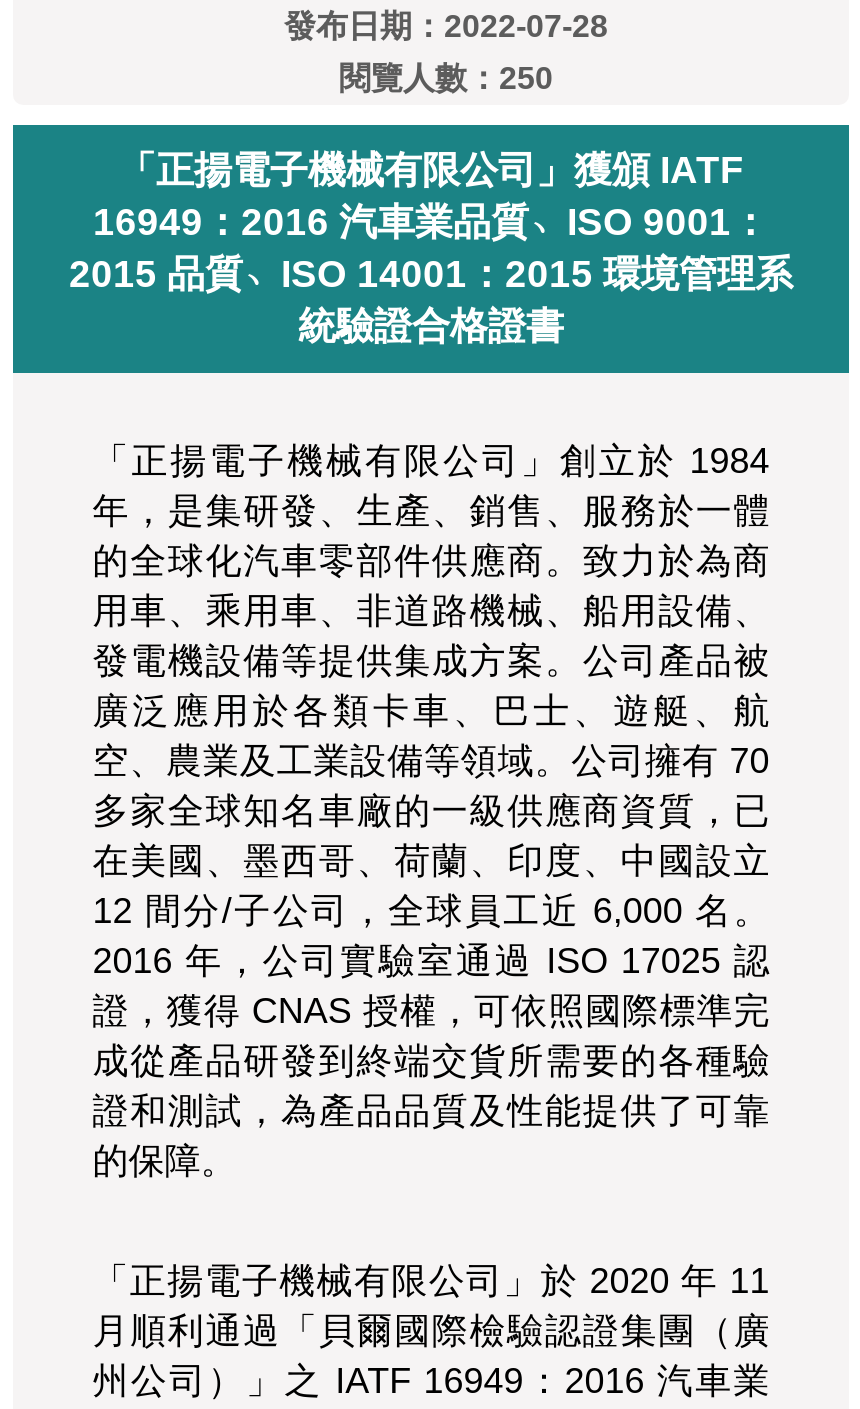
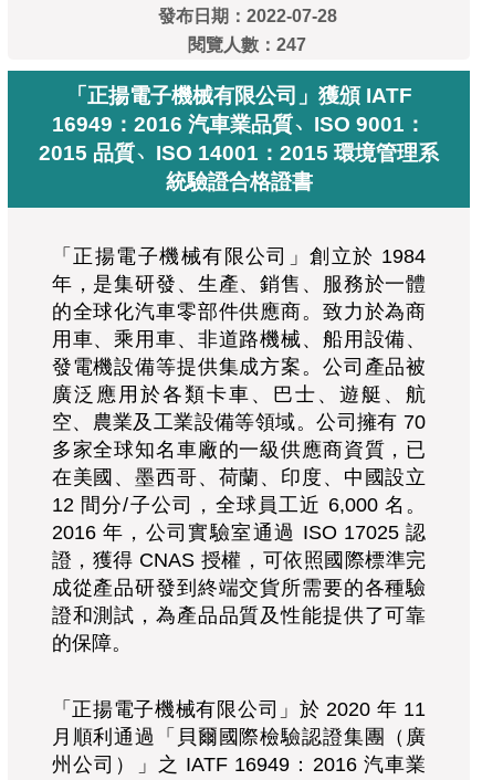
[339,61,553,95] 閱覽人數：250 -> [188,35,306,54] 閱覽人數：247

